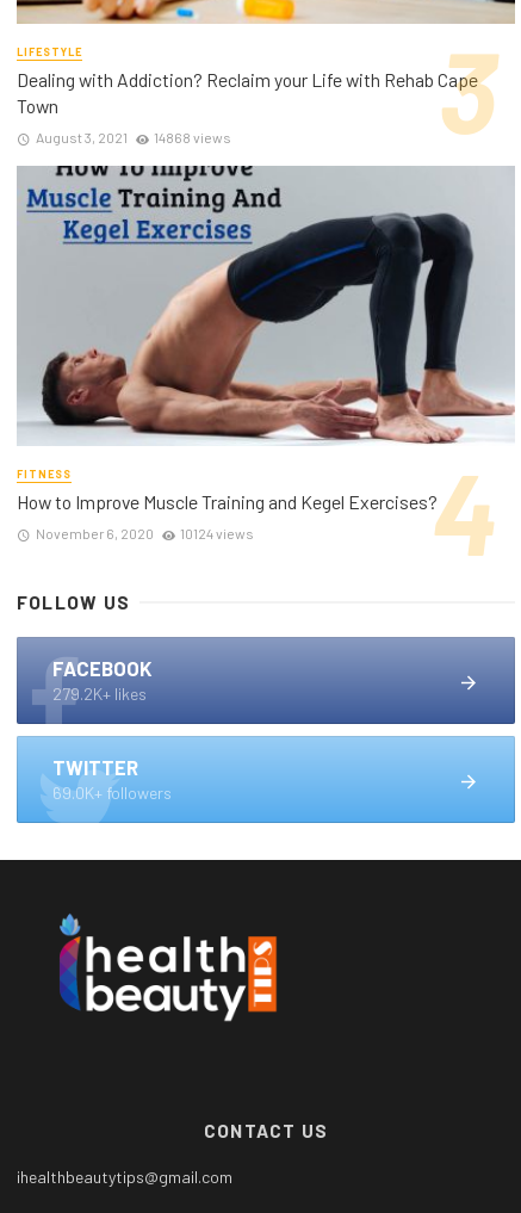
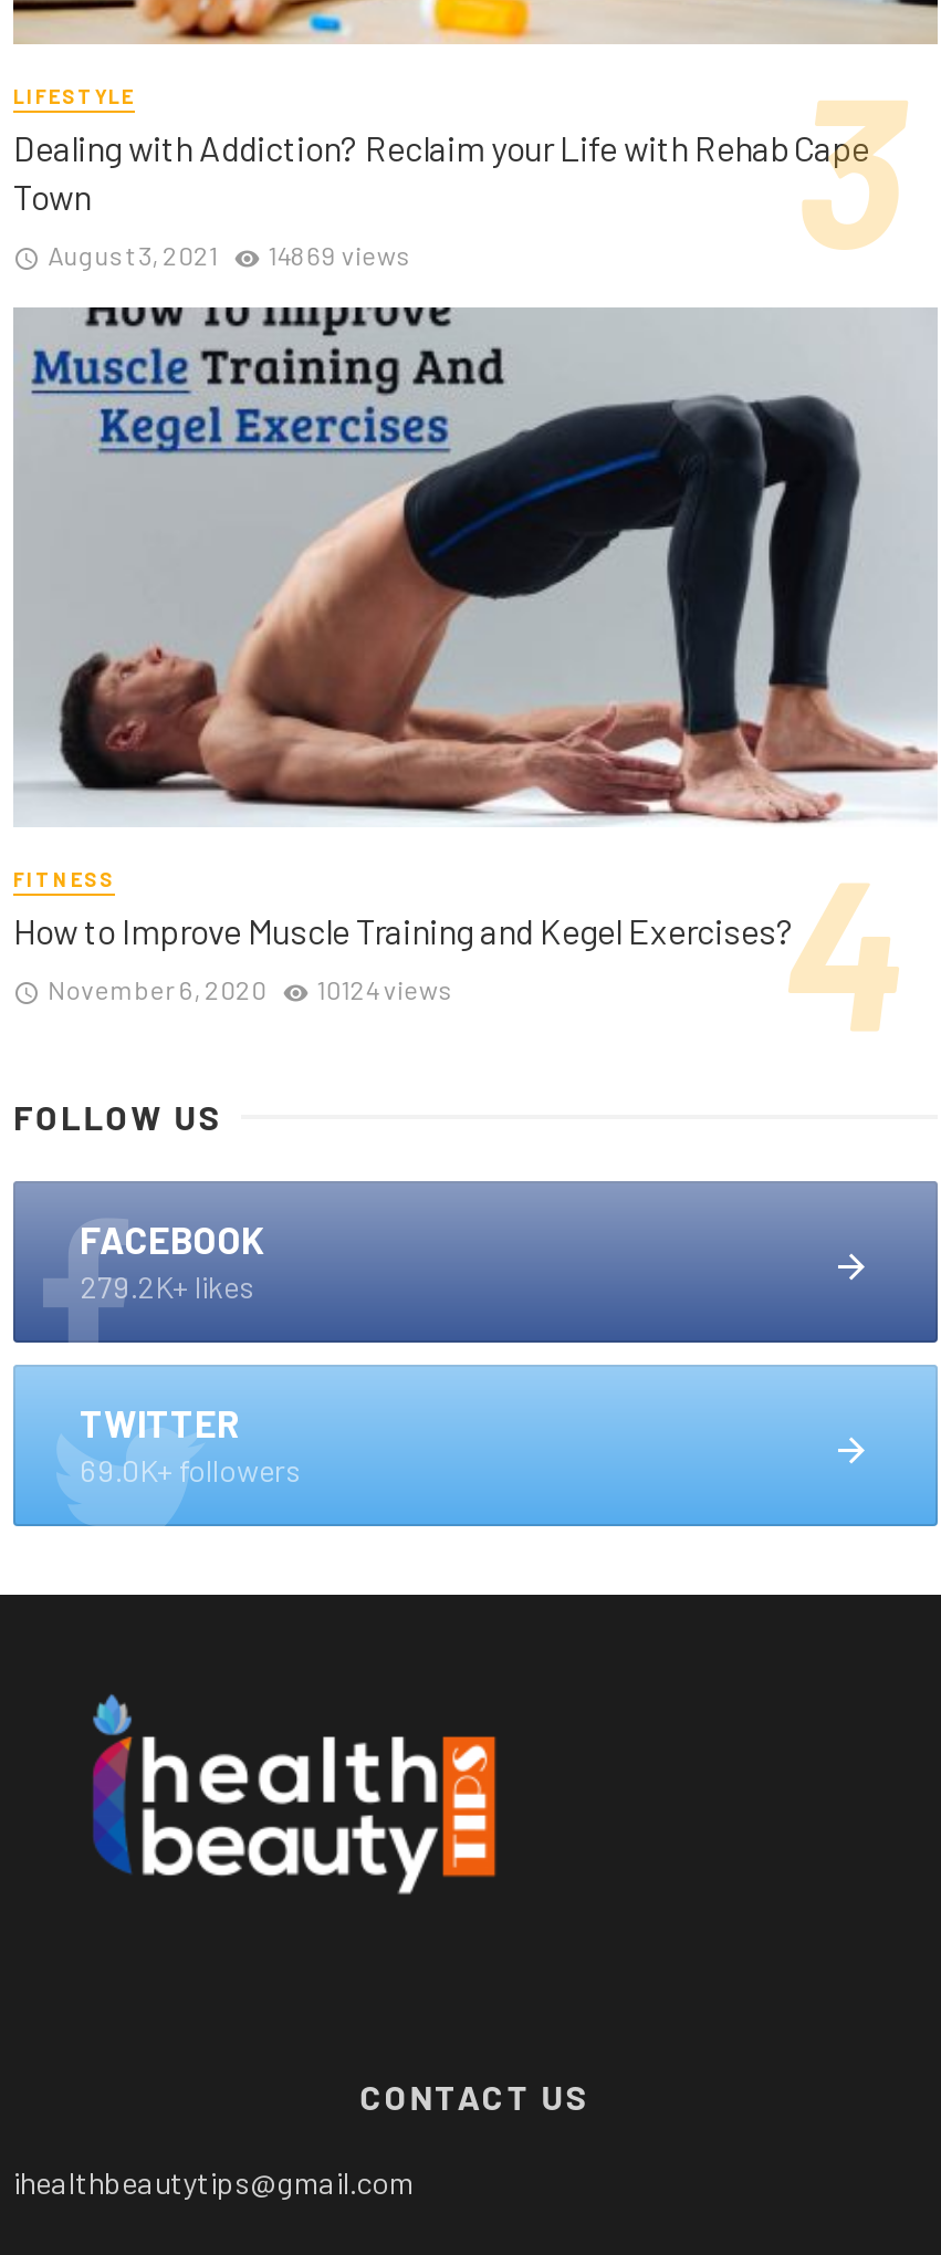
[35,129,232,146] August 3, 2021 14868 views -> [48,239,412,270] August 3, 2021 14869 views

